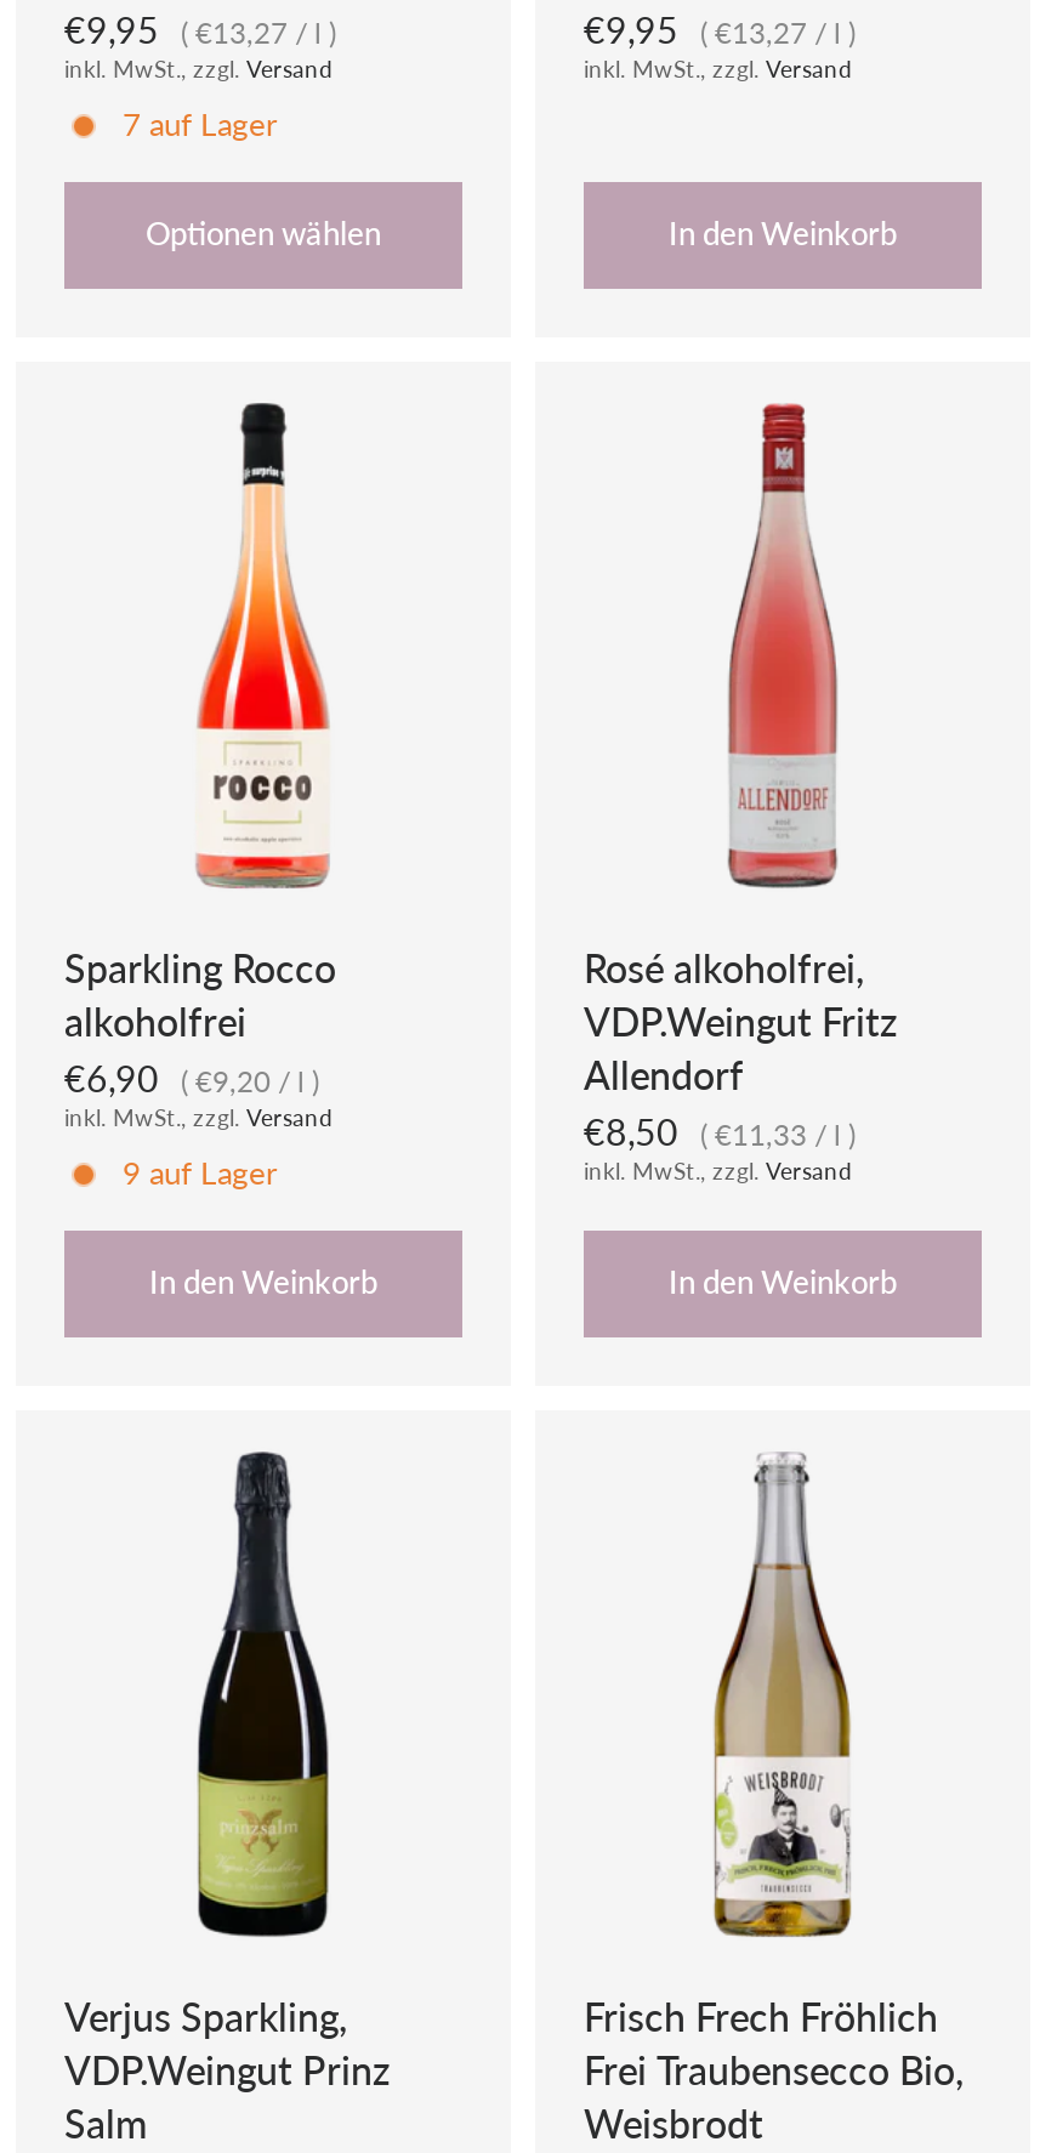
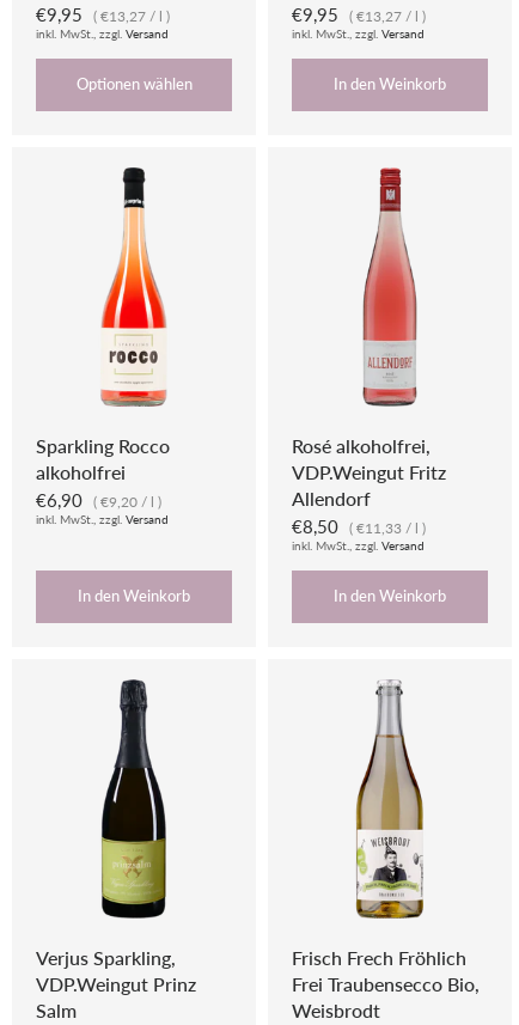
[123,105,278,144] 7 auf Lager -> none
[123,1154,278,1193] 9 auf Lager -> none

